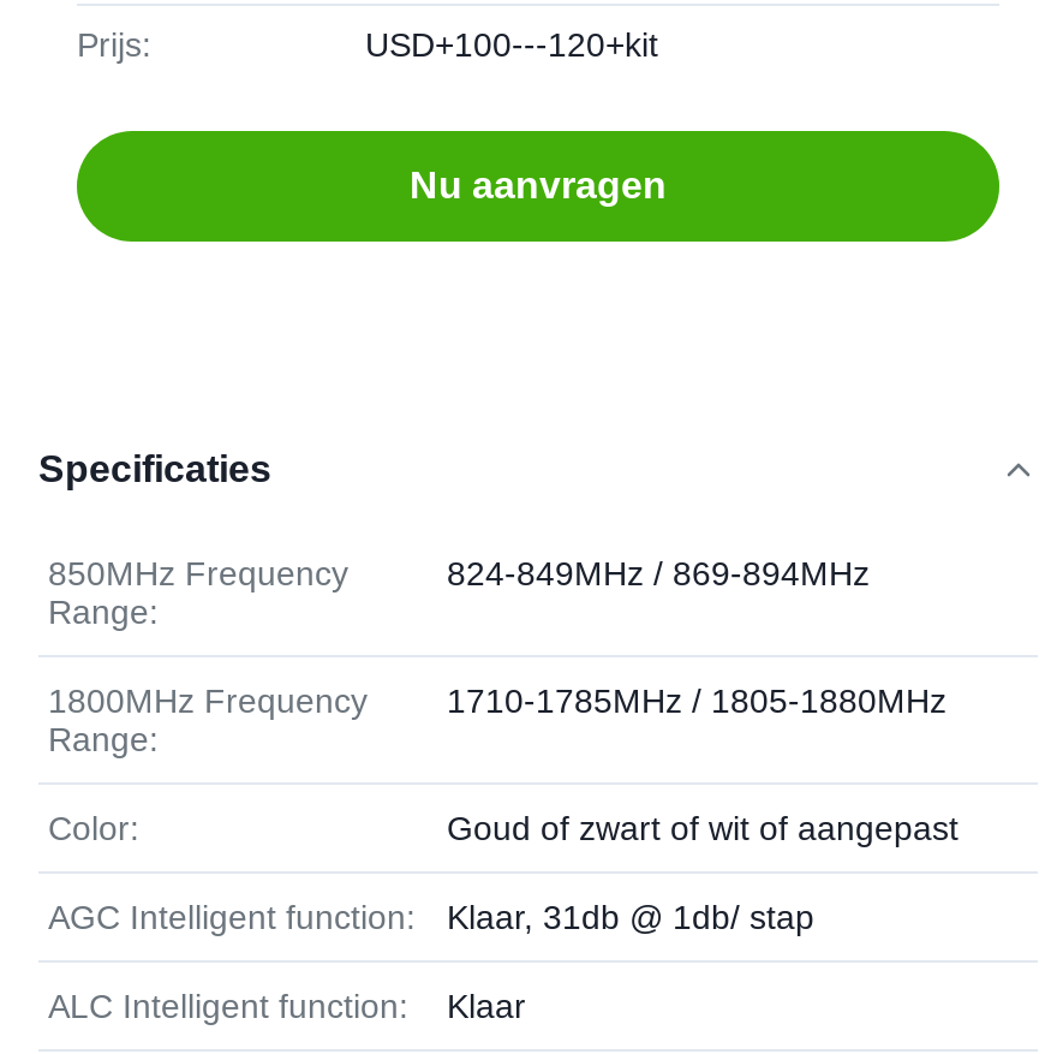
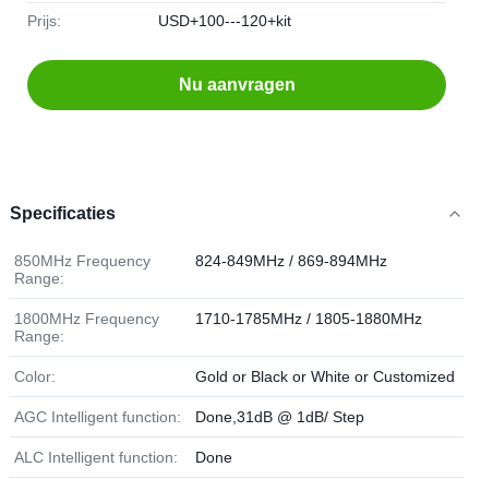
[447,809,959,847] Goud of zwart of wit of aangepast -> [195,368,455,385] Gold or Black or White or Customized
[447,898,814,936] Klaar, 31db @ 1db/ stap -> [195,408,364,426] Done,31dB @ 1dB/ Step
[447,987,526,1025] Klaar -> [195,448,232,466] Done

